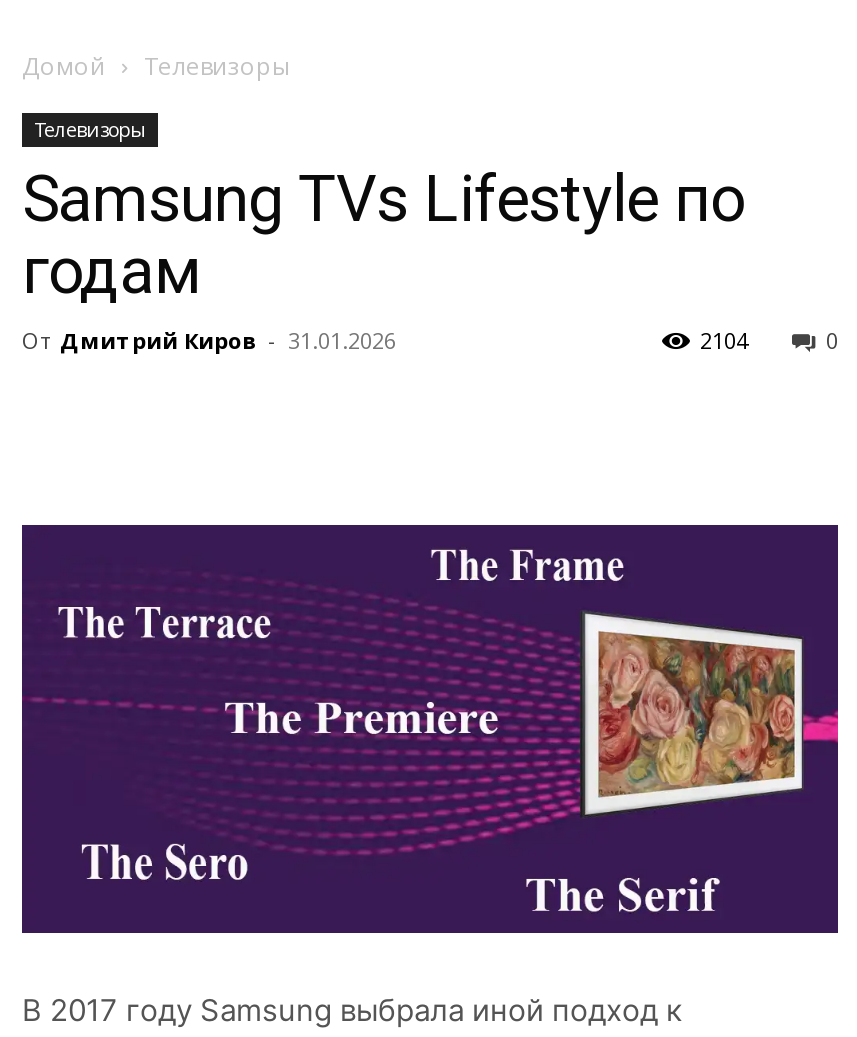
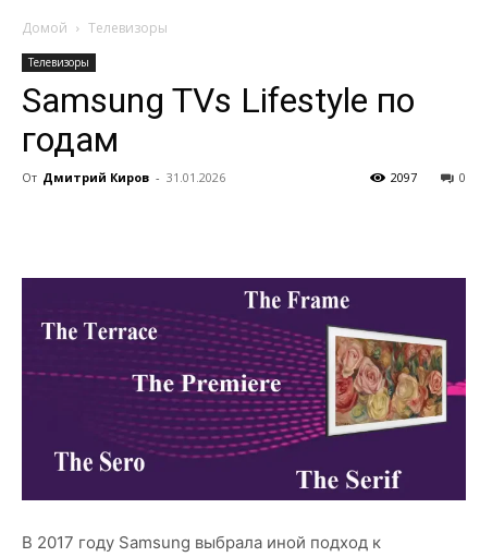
[700,325,748,355] 2104 -> [391,169,417,185] 2097

